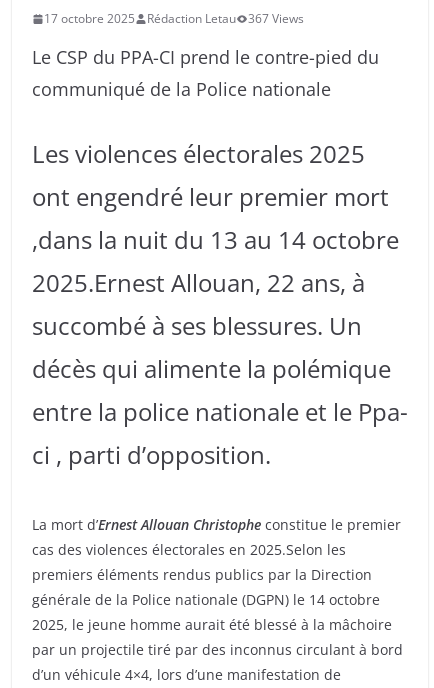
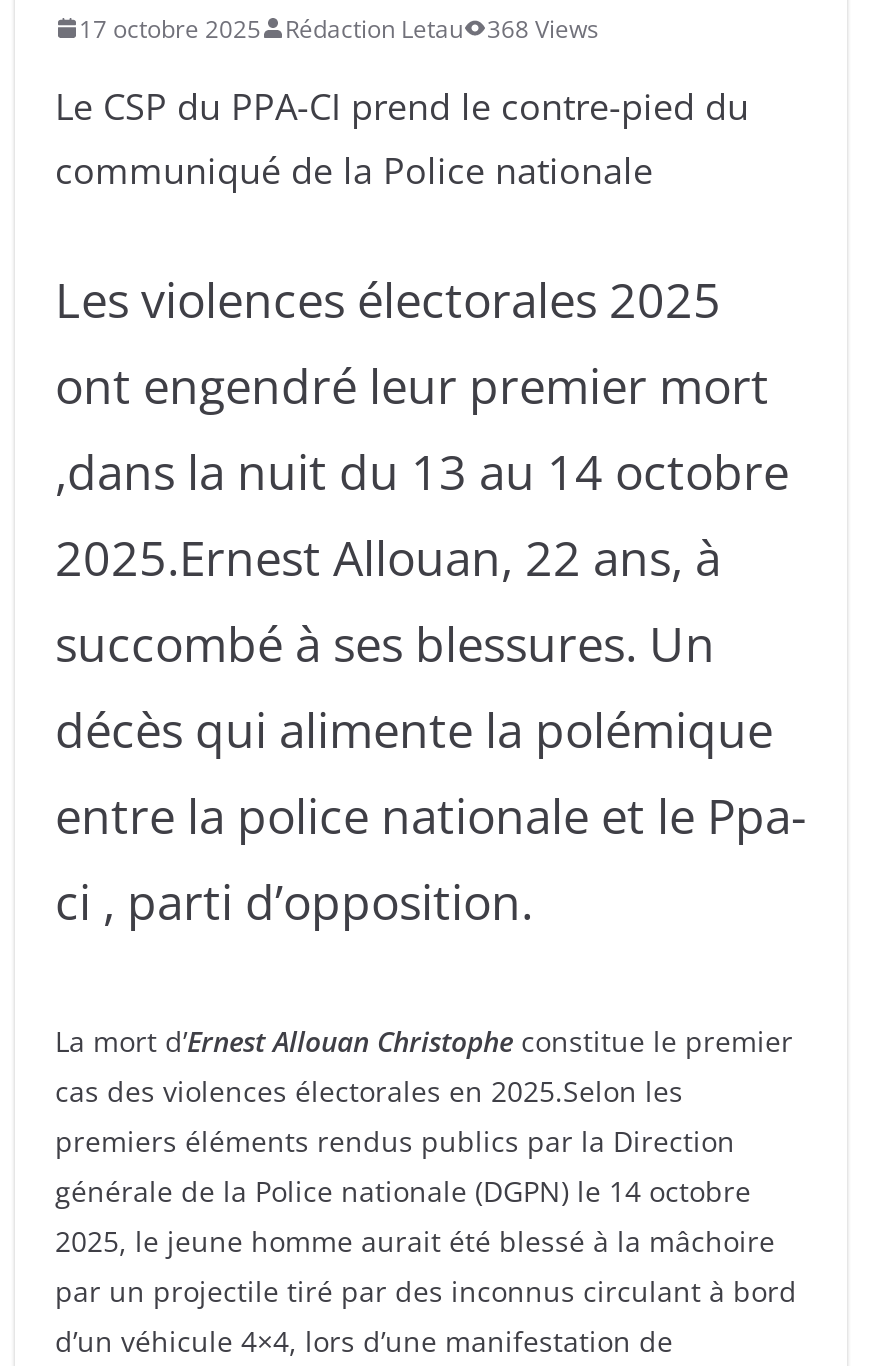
[44,10,304,27] 17 octobre 2025 Rédaction Letau 367 Views -> [79,11,599,45] 17 octobre 2025 Rédaction Letau 368 Views

